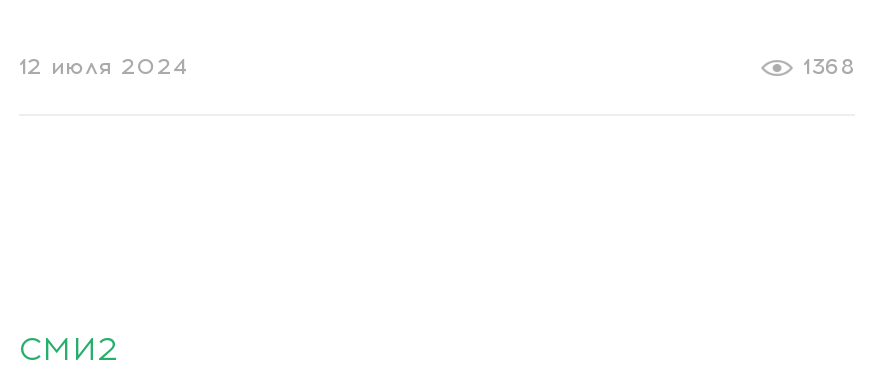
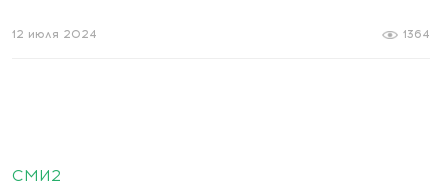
[803,54,855,80] 1368 -> [403,28,430,41] 1364

